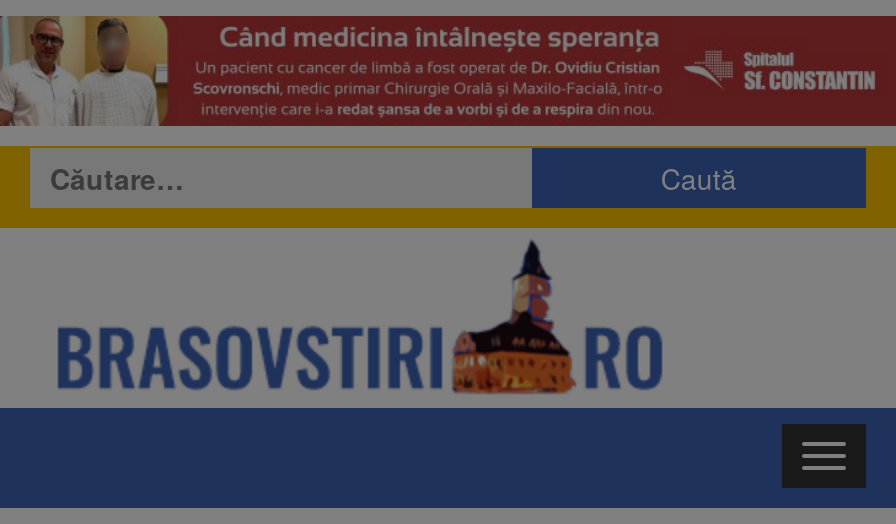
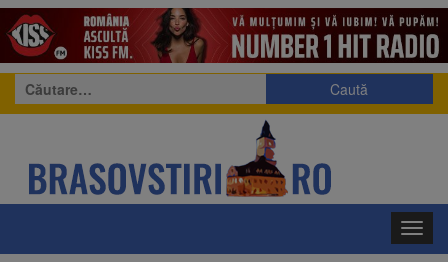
[6,14,890,128] [image] -> [3,7,445,64] [image]

